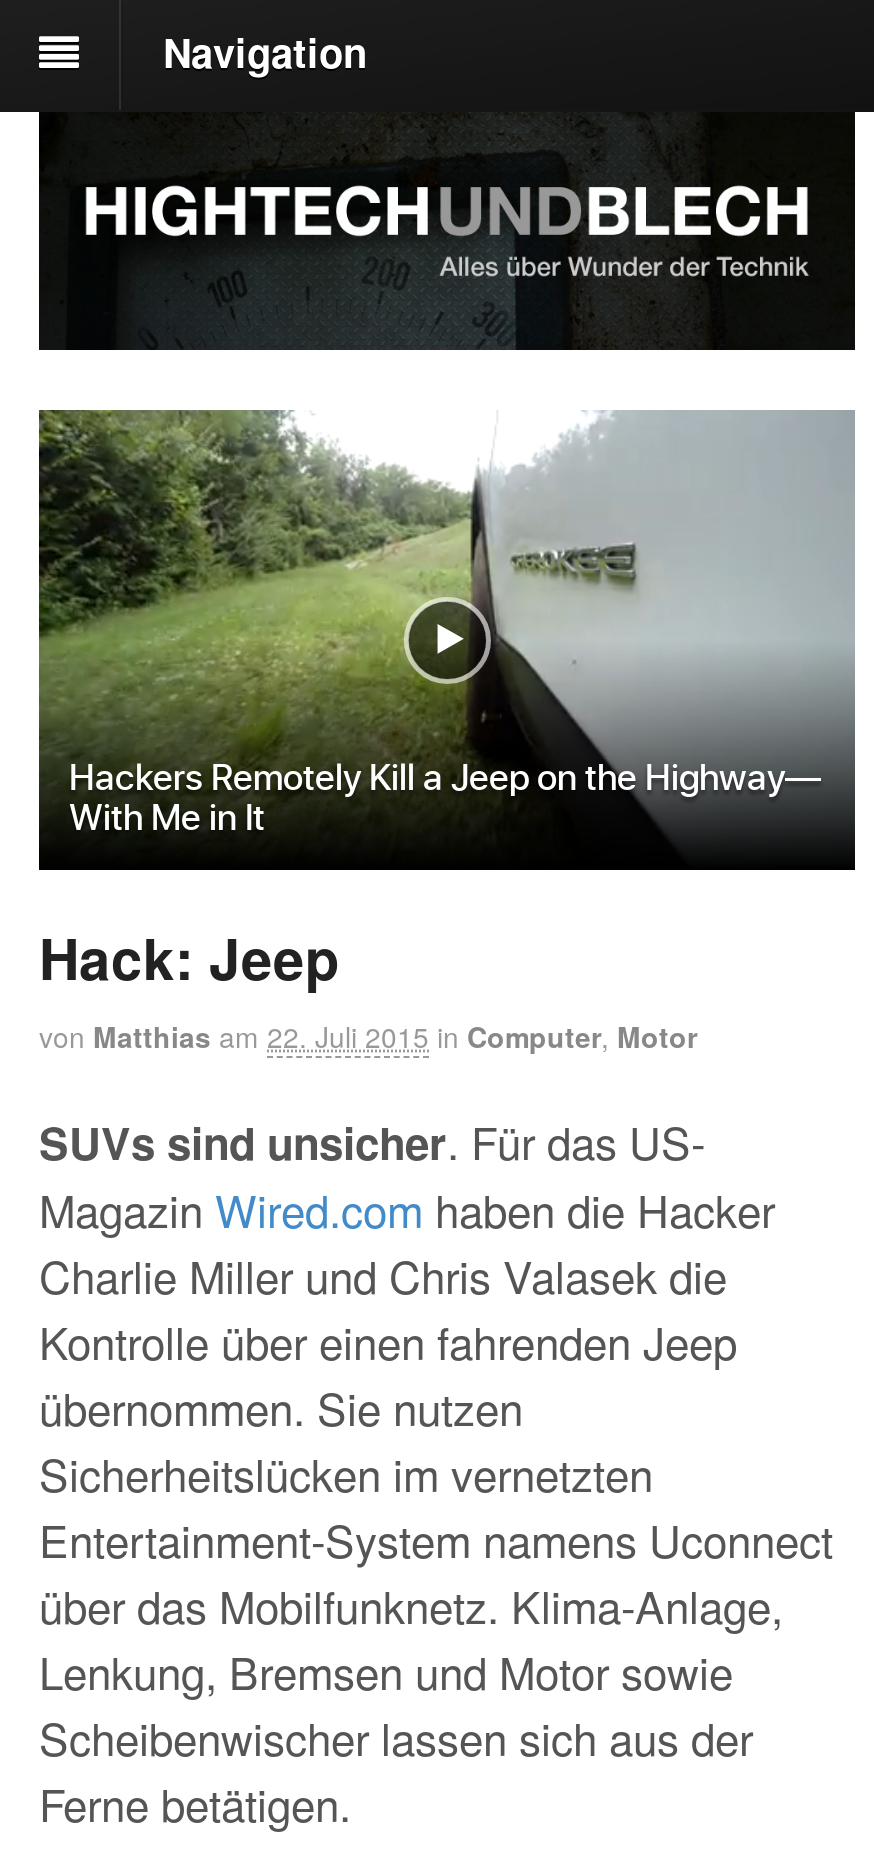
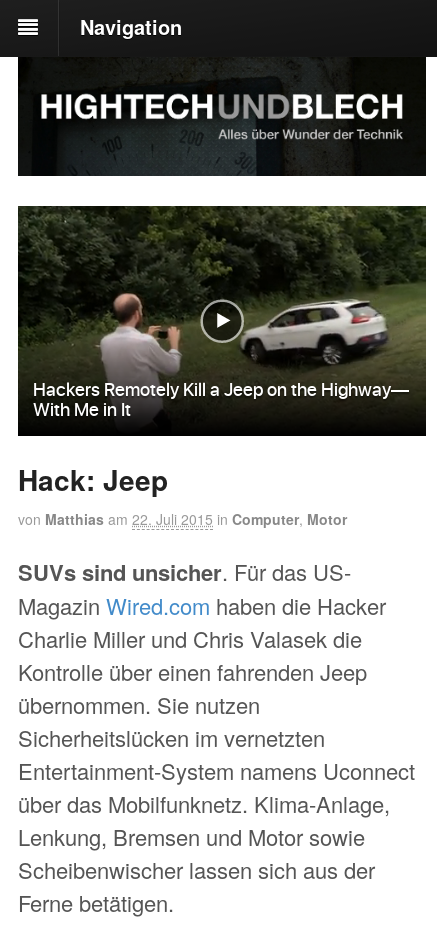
[37,408,855,828] [image] -> [17,205,426,415] [image]

